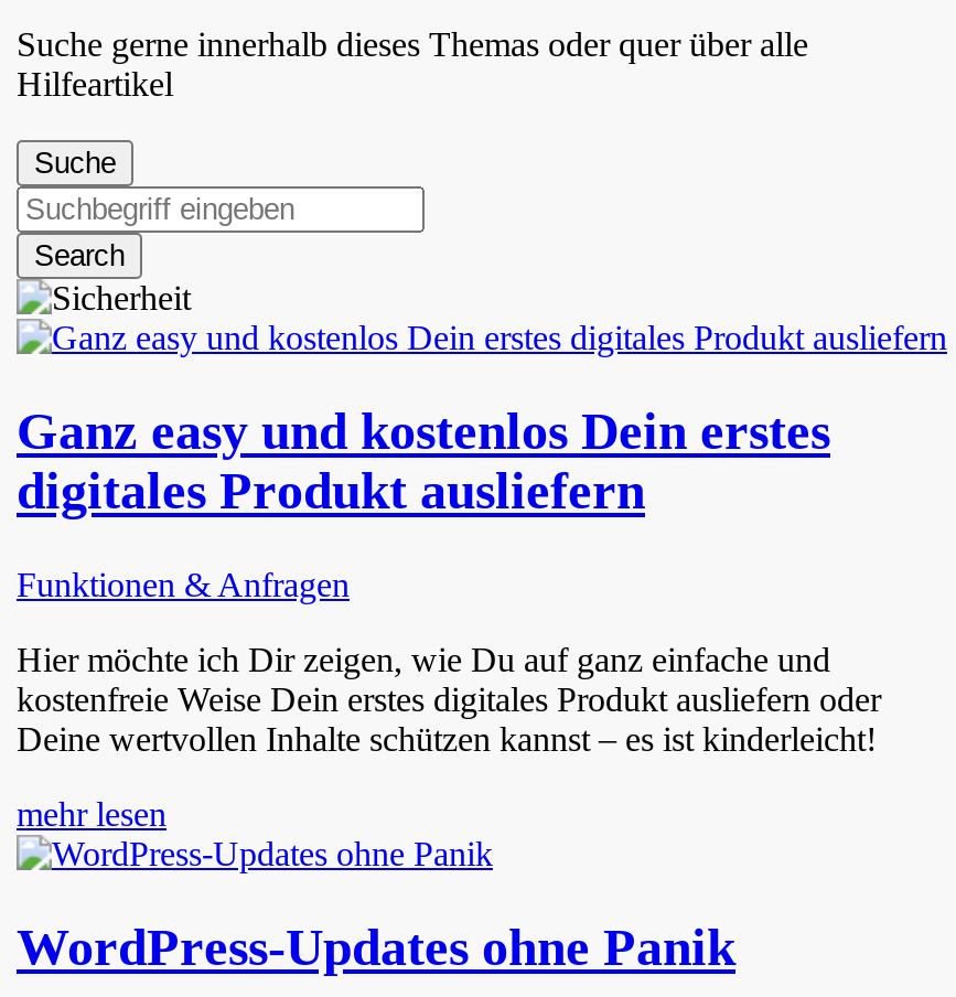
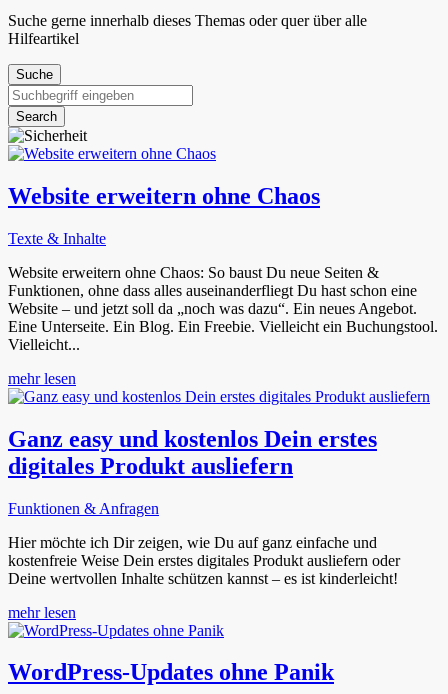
none -> [8,183,438,387] Website erweitern ohne Chaos | Texte & Inhalte | Website erweitern ohne Chaos: So baust Du neue Seiten & | Funktionen, ohne dass alles auseinanderfliegt Du hast schon eine | Website – und jetzt soll da „noch was dazu“. Ein neues Angebot. | Eine Unterseite. Ein Blog. Ein Freebie. Vielleicht ein Buchungstool. | Vielleicht... | mehr lesen

